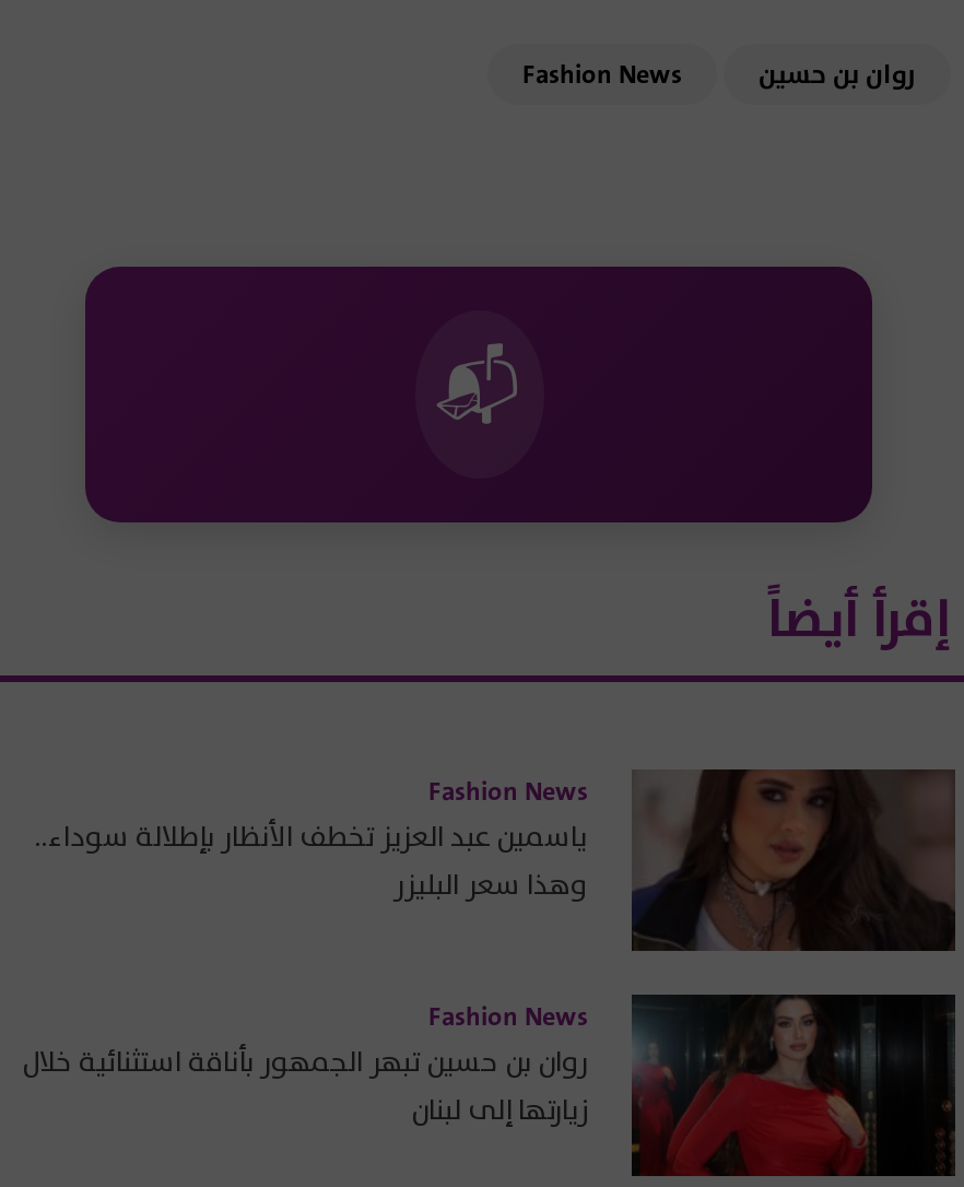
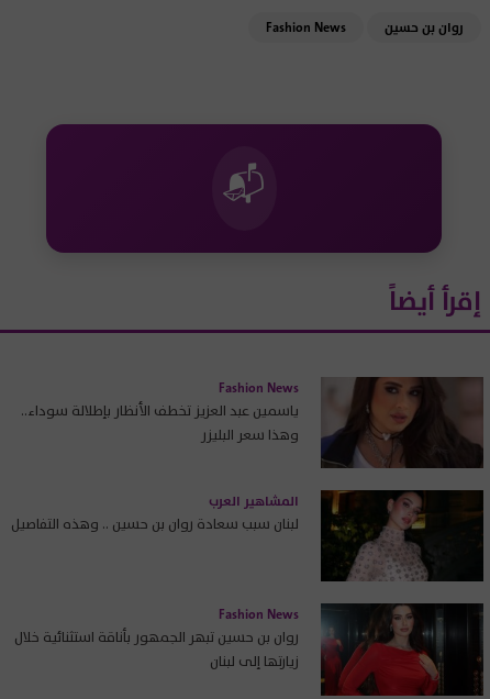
none -> [11,490,483,581] [image] | المشاهير العرب | لبنان سبب سعادة روان بن حسين .. وهذه التفاصيل

